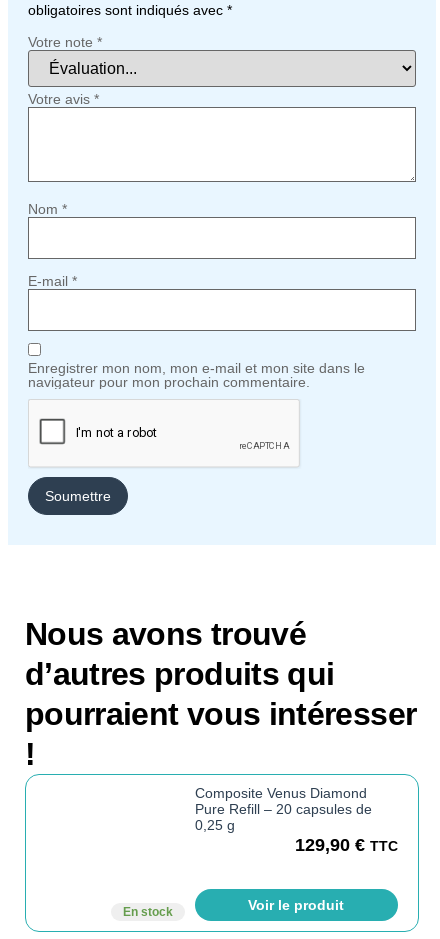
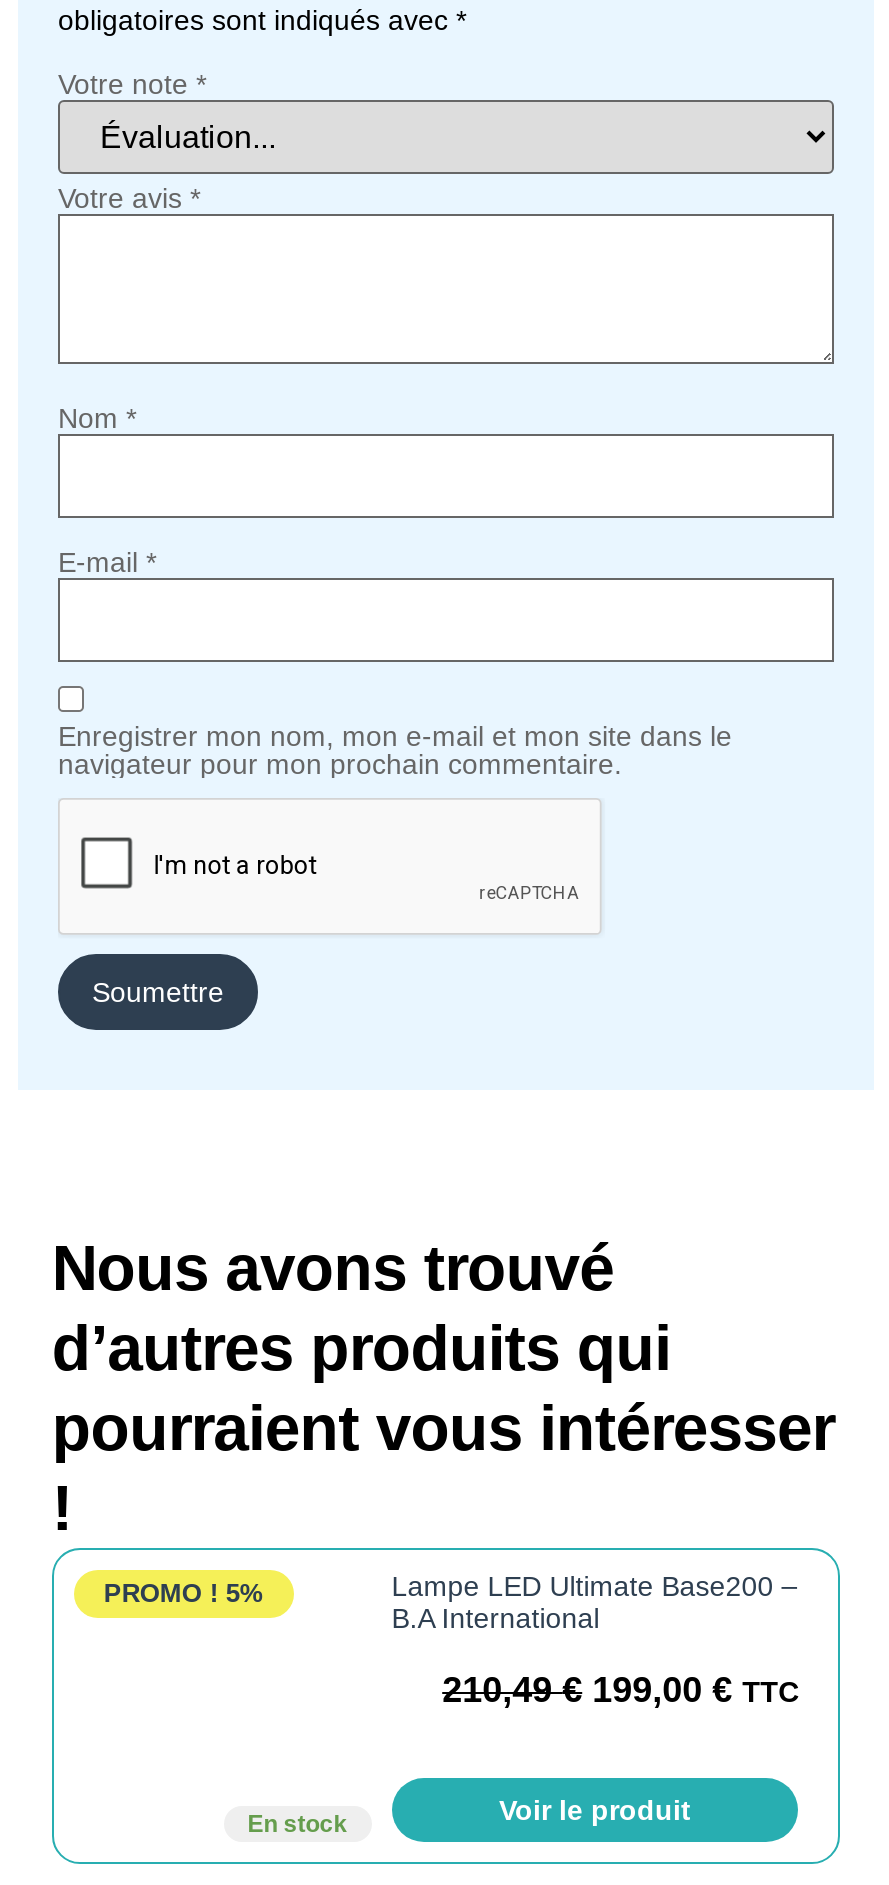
none -> [104,1579,264,1609] PROMO ! 5%
[195,785,398,855] Composite Venus Diamond | Pure Refill – 20 capsules de | 0,25 g | 129,90 € TTC -> [392,1571,798,1711] Lampe LED Ultimate Base200 – | B.A International | 210,49€ 199,00 € TTC

